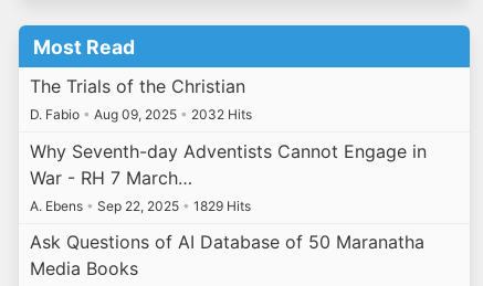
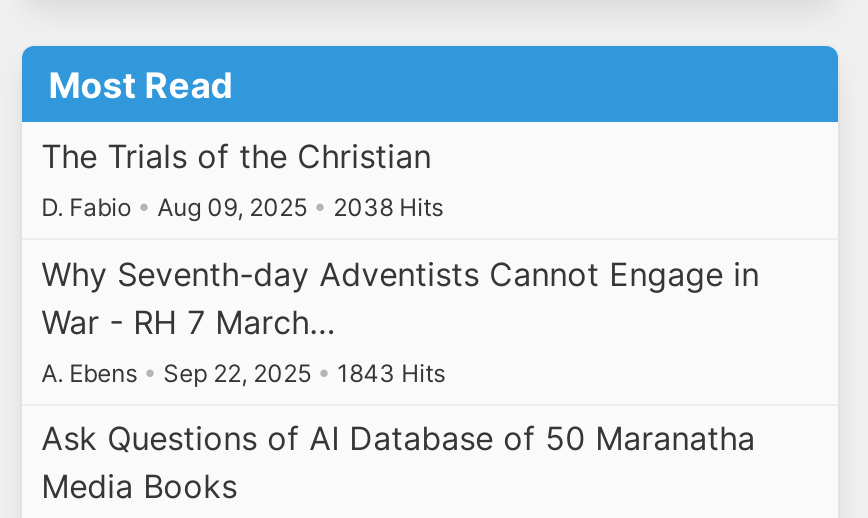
[29,106,252,123] D. Fabio • Aug 09, 2025 • 2032 Hits -> [41,192,443,222] D. Fabio • Aug 09, 2025 • 2038 Hits
[29,197,250,214] A. Ebens • Sep 22, 2025 • 1829 Hits -> [41,358,445,388] A. Ebens • Sep 22, 2025 • 1843 Hits

